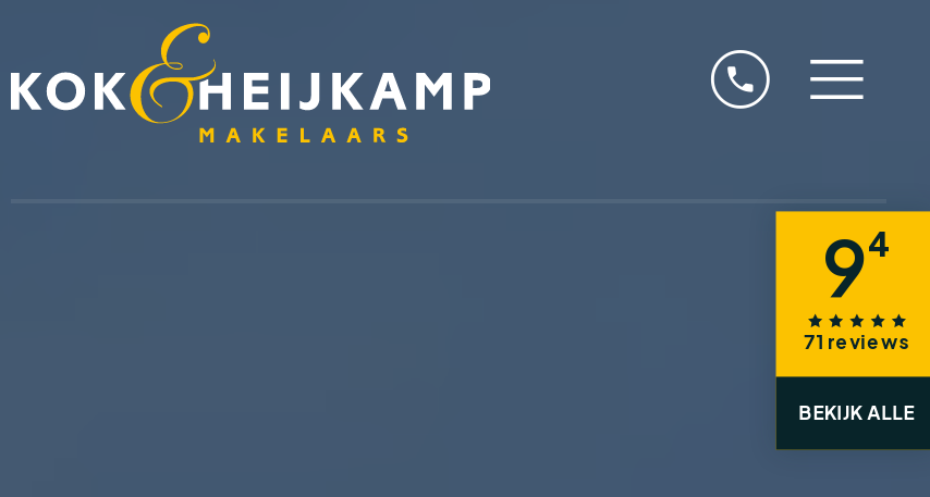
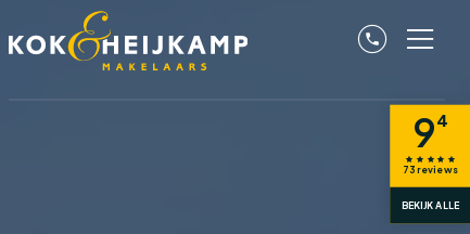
[803,330,909,353] 71 reviews -> [402,164,458,175] 73 reviews

